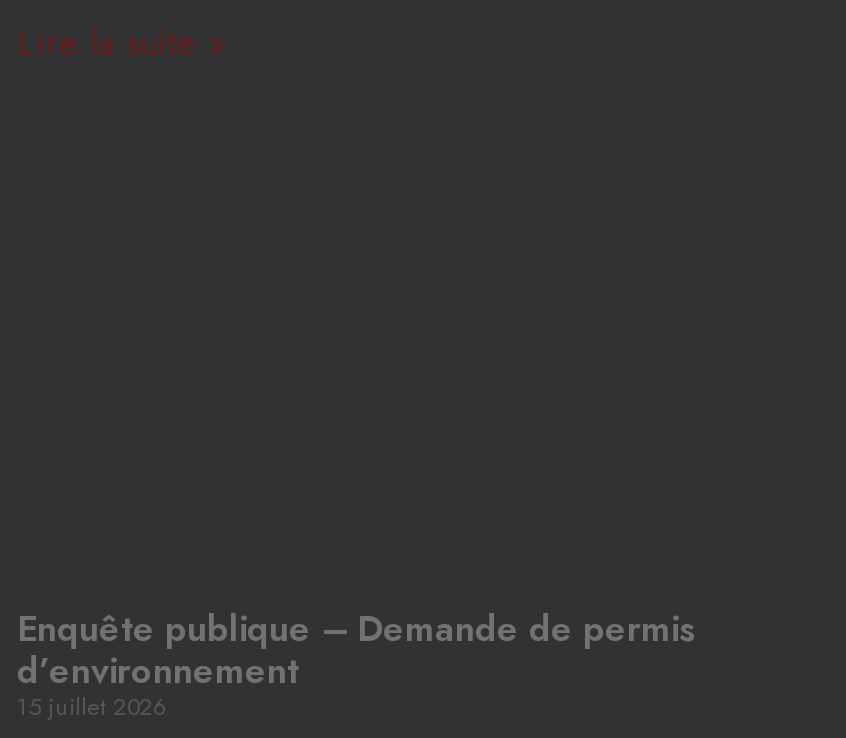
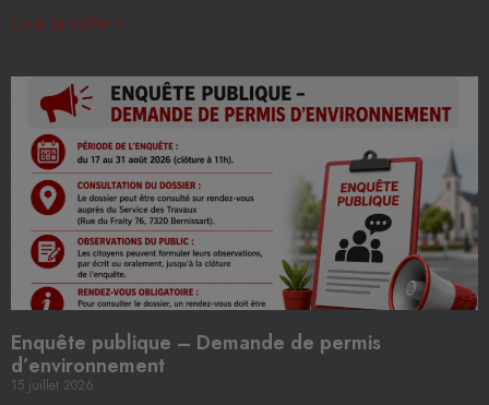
none -> [10,75,479,311] [image]

